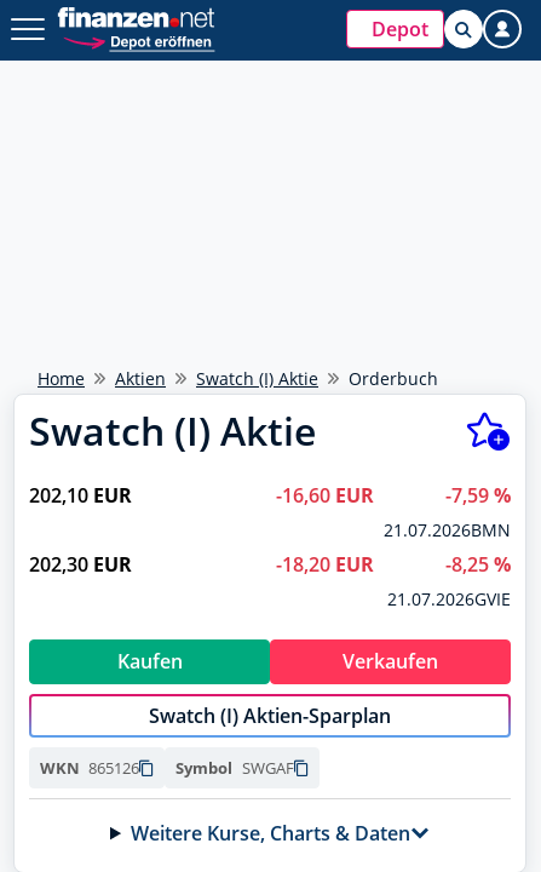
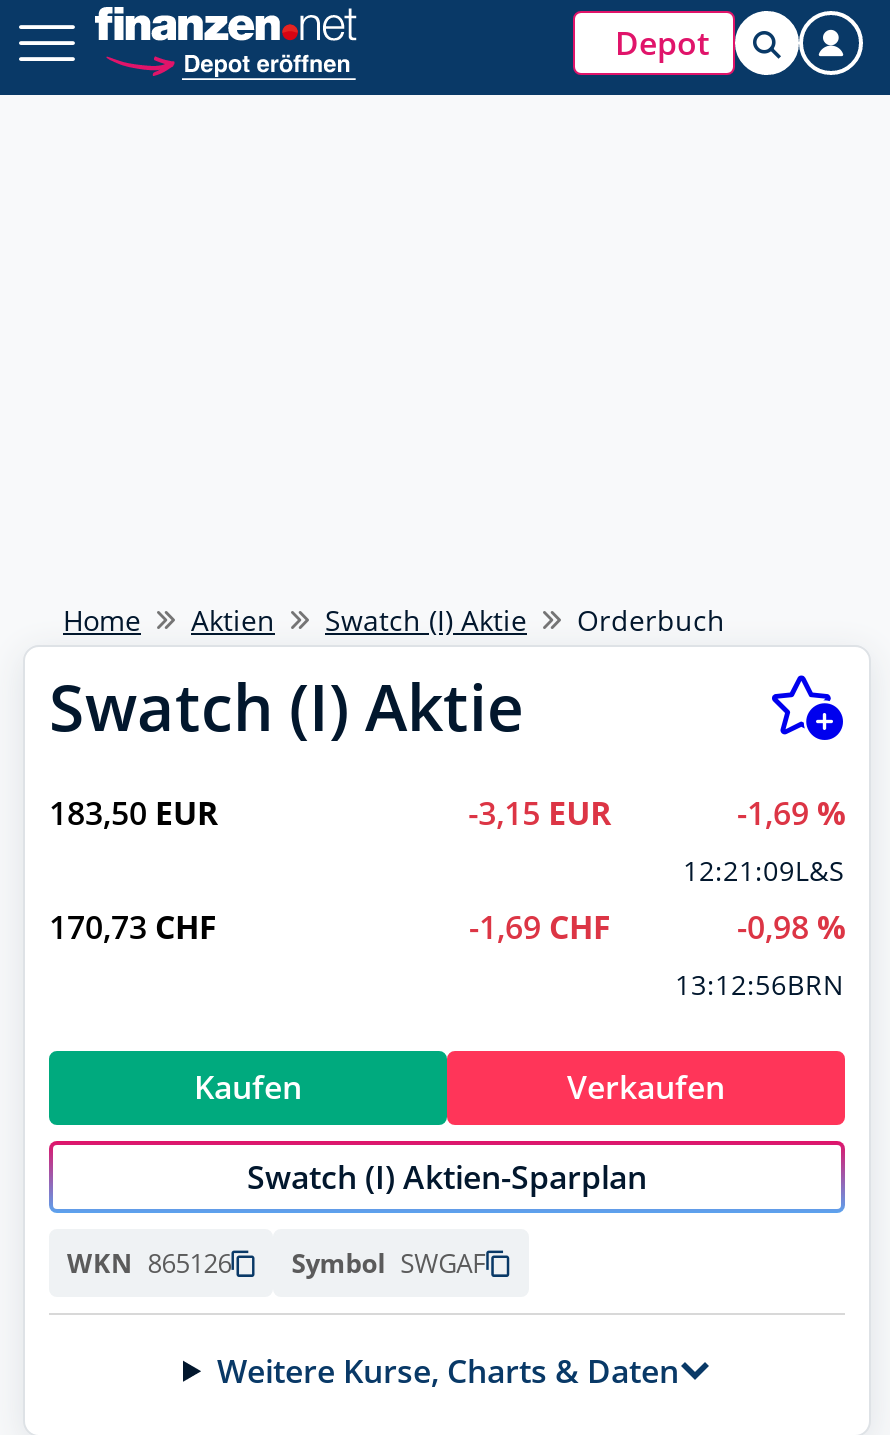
[29,482,511,610] 202,10 EUR | -16,60 EUR | -7,59 % | 21.07.2026BMN | 202,30 EUR | -18,20 EUR | -8,25 % | 21.07.2026GVIE -> [49,791,845,1003] 183,50 EUR | -3,15 EUR | -1,69 % | 12:21:09L&S | 170,73 CHF | -1,69 CHF | -0,98 % | 13:12:56BRN

